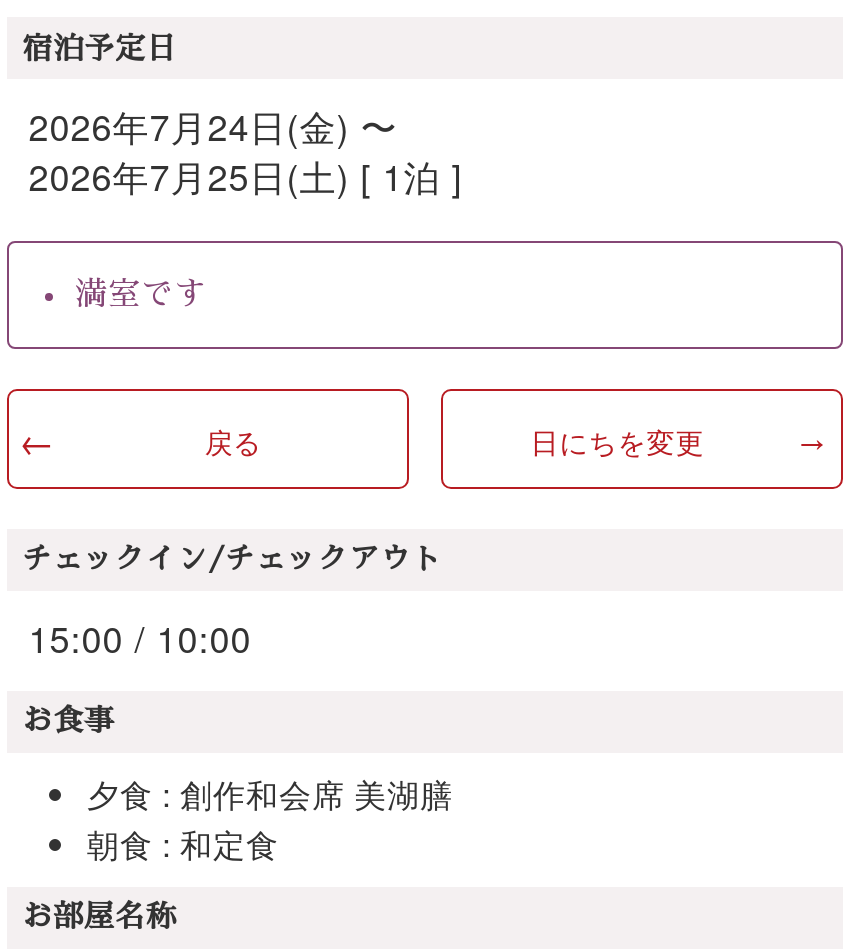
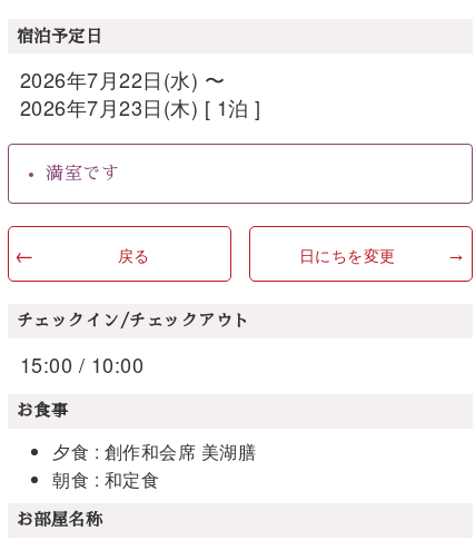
[29,99,398,151] 2026年7月24日(金) 〜 -> [20,64,225,93] 2026年7月22日(水) 〜
[29,149,463,201] 2026年7月25日(土) [ 1泊 ] -> [20,92,261,121] 2026年7月23日(木) [ 1泊 ]

